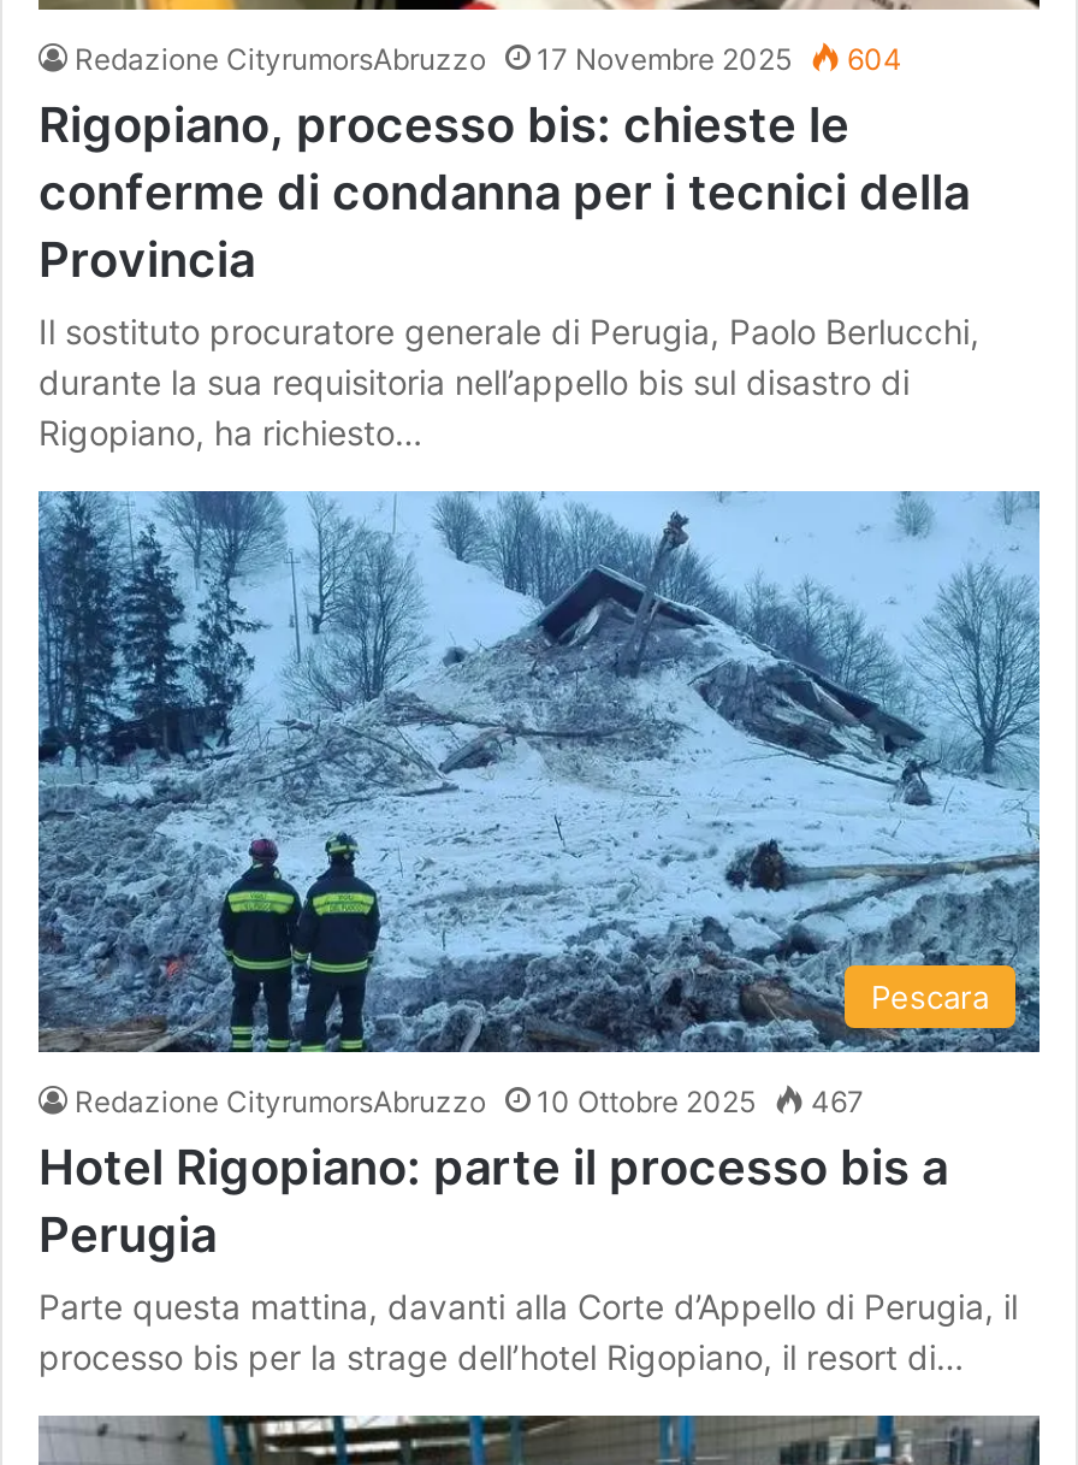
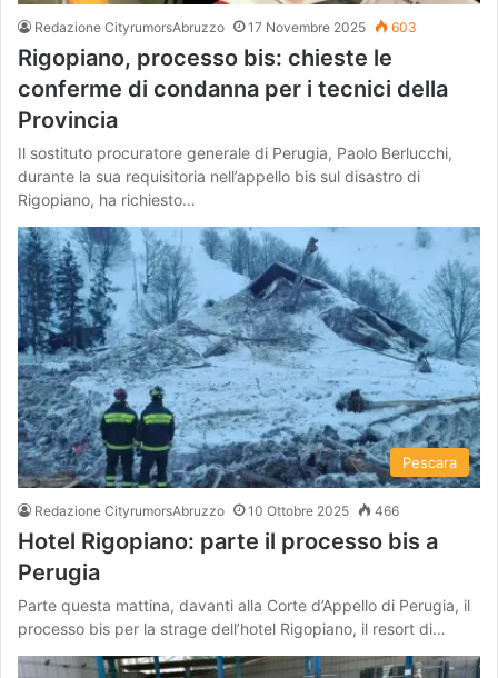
[75,42,902,78] Redazione CityrumorsAbruzzo 17 Novembre 2025 604 -> [34,19,417,36] Redazione CityrumorsAbruzzo 17 Novembre 2025 603
[75,1084,864,1120] Redazione CityrumorsAbruzzo 10 Ottobre 2025 467 -> [34,502,399,519] Redazione CityrumorsAbruzzo 10 Ottobre 2025 466

